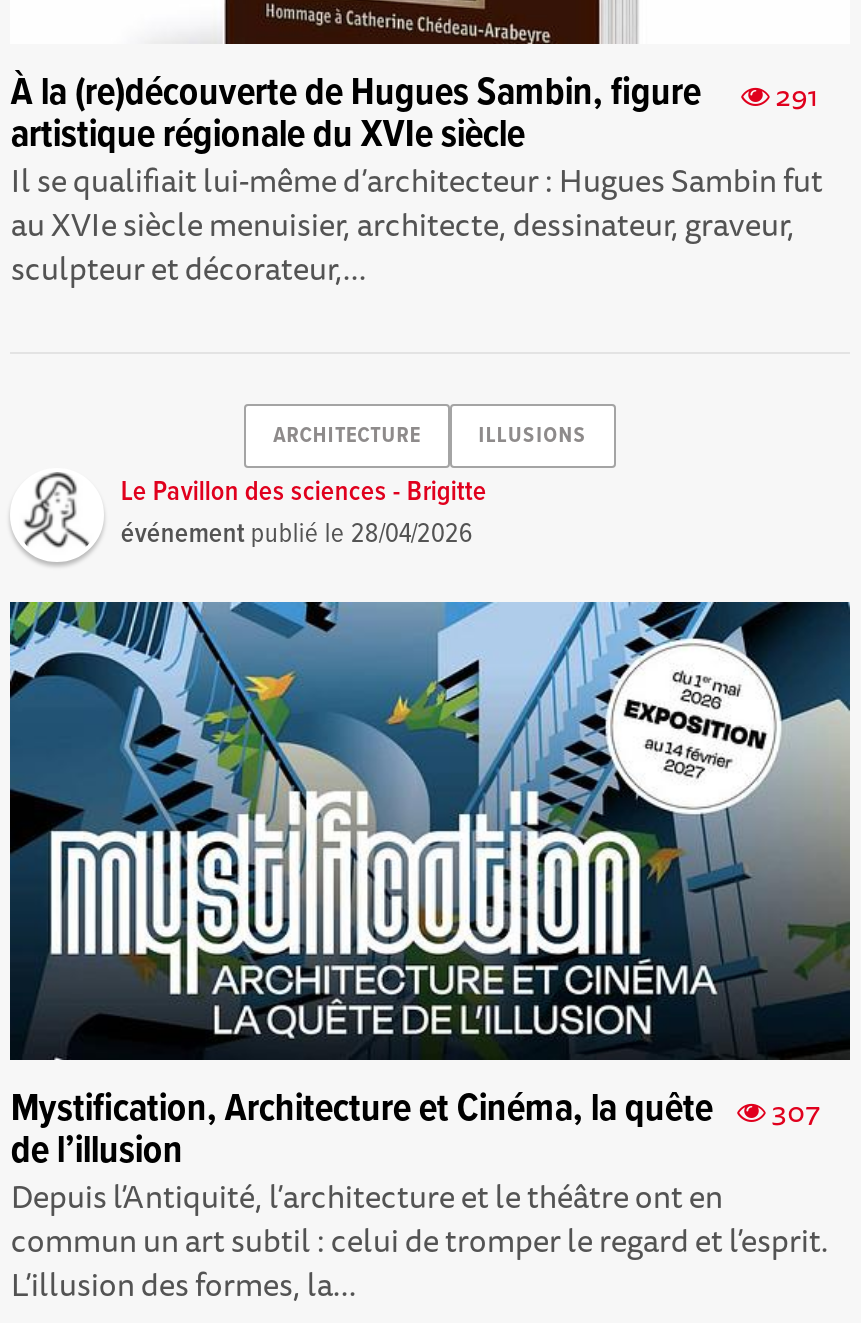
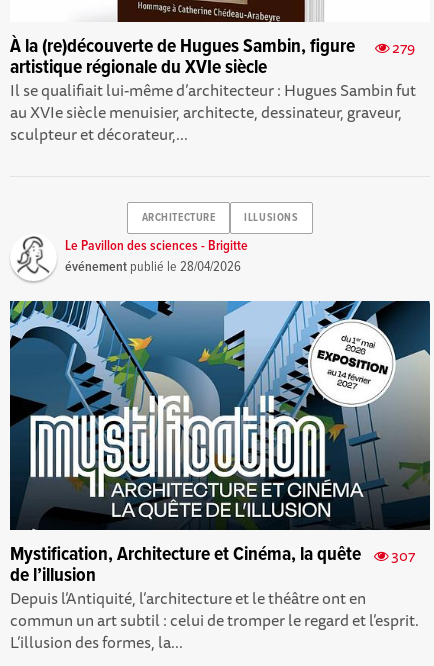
[11,68,819,120] À la (re)découverte de Hugues Sambin, figure 291 -> [10,34,415,60] À la (re)découverte de Hugues Sambin, figure 279

